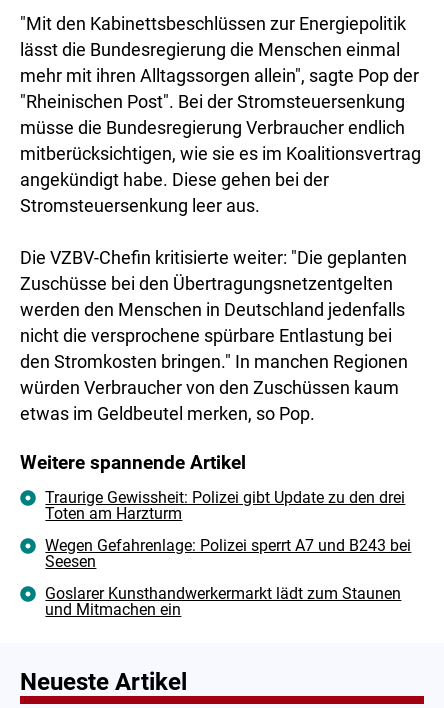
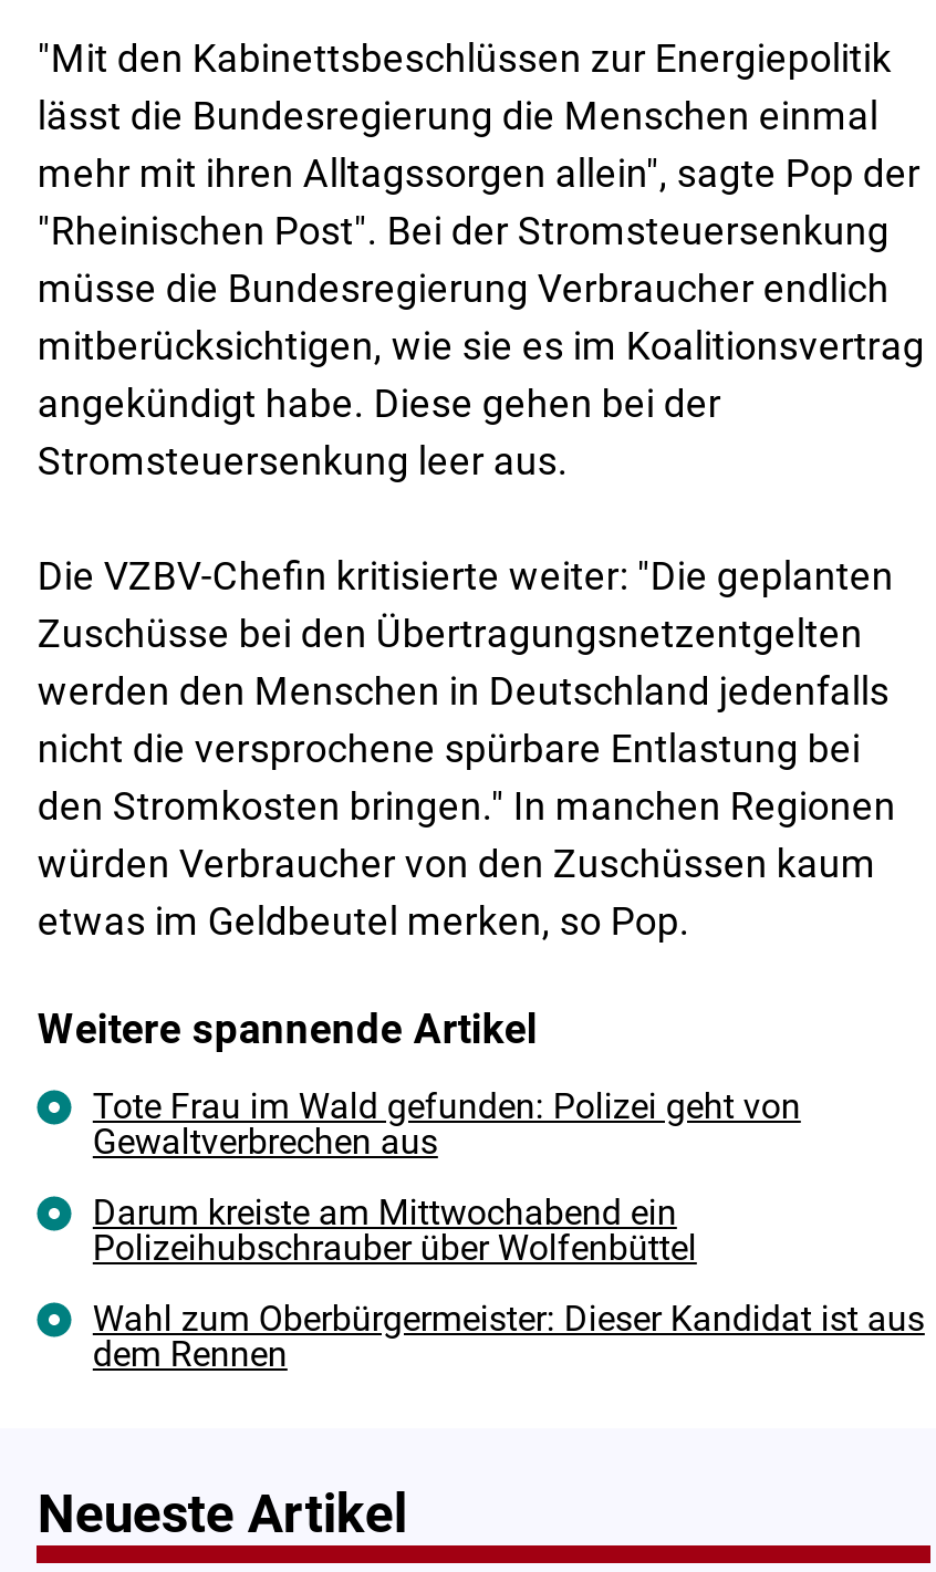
[45,488,405,523] Traurige Gewissheit: Polizei gibt Update zu den drei | Toten am Harzturm -> [93,1086,801,1164] Tote Frau im Wald gefunden: Polizei geht von | Gewaltverbrechen aus
[45,536,411,571] Wegen Gefahrenlage: Polizei sperrt A7 und B243 bei | Seesen -> [93,1193,697,1270] Darum kreiste am Mittwochabend ein | Polizeihubschrauber über Wolfenbüttel
[45,584,401,619] Goslarer Kunsthandwerkermarkt lädt zum Staunen | und Mitmachen ein -> [93,1299,925,1376] Wahl zum Oberbürgermeister: Dieser Kandidat ist aus | dem Rennen

